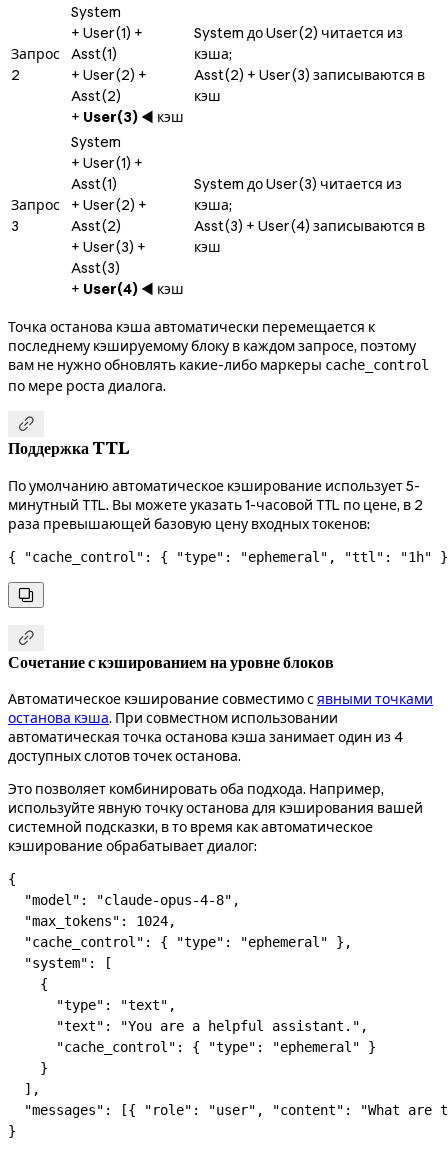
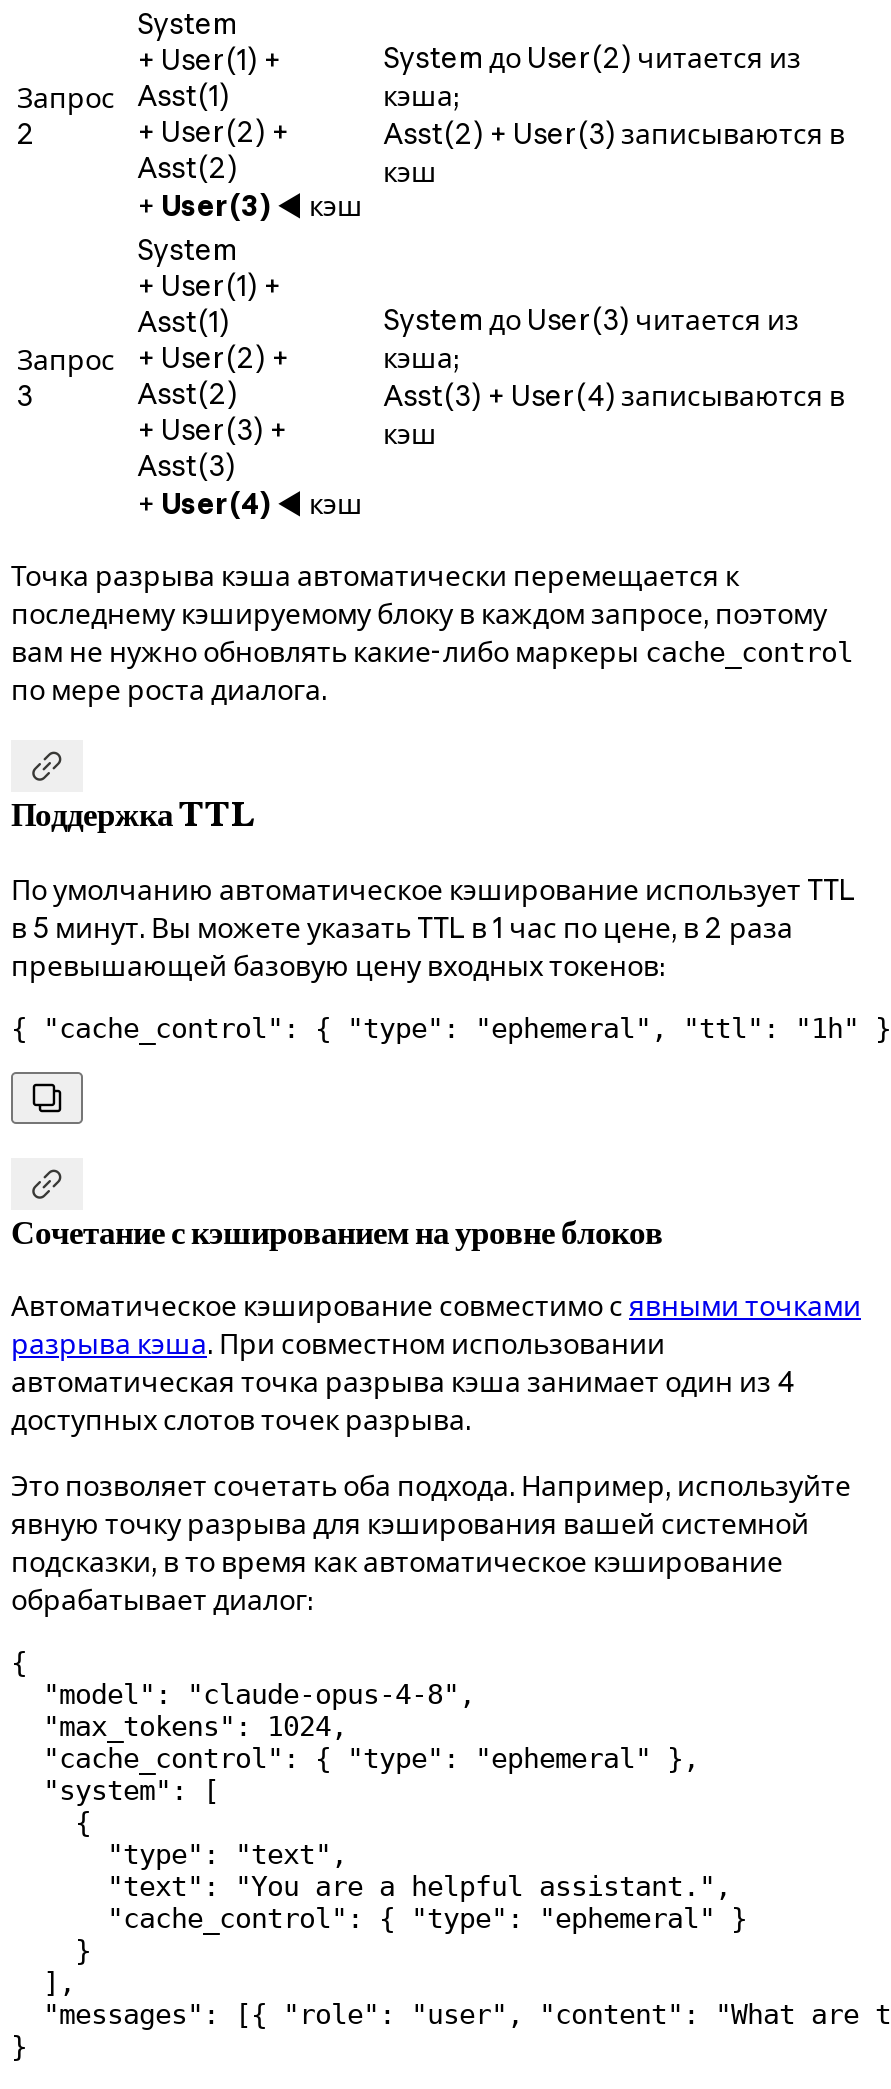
[8,318,375,336] Точка останова кэша автоматически перемещается к -> [11,558,739,594] Точка разрыва кэша автоматически перемещается к
[8,477,423,533] По умолчанию автоматическое кэширование использует 5- | минутный TTL. Вы можете указать 1-часовой TTL по цене, в 2 | раза превышающей базовую цену входных токенов: -> [11,871,855,983] По умолчанию автоматическое кэширование использует TTL | в 5 минут. Вы можете указать TTL в 1 час по цене, в 2 раза | превышающей базовую цену входных токенов:
[8,709,403,765] останова кэша. При совместном использовании | автоматическая точка останова кэша занимает один из 4 | доступных слотов точек останова. -> [11,1327,795,1439] разрыва кэша. При совместном использовании | автоматическая точка разрыва кэша занимает один из 4 | доступных слотов точек разрыва.
[8,780,423,855] Это позволяет комбинировать оба подхода. Например, | используйте явную точку останова для кэширования вашей | системной подсказки, в то время как автоматическое | кэширование обрабатывает диалог: -> [11,1469,851,1619] Это позволяет сочетать оба подхода. Например, используйте | явную точку разрыва для кэширования вашей системной | подсказки, в то время как автоматическое кэширование | обрабатывает диалог:

